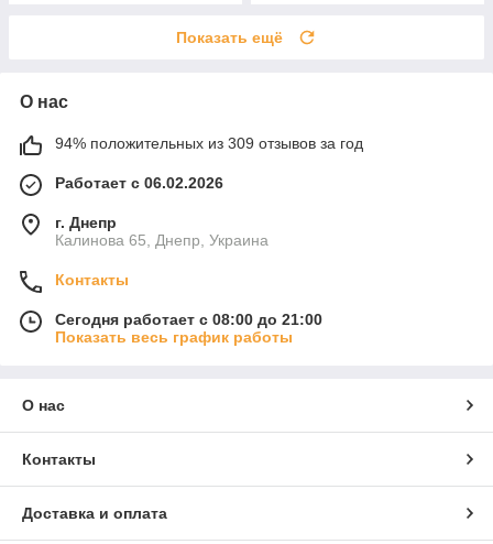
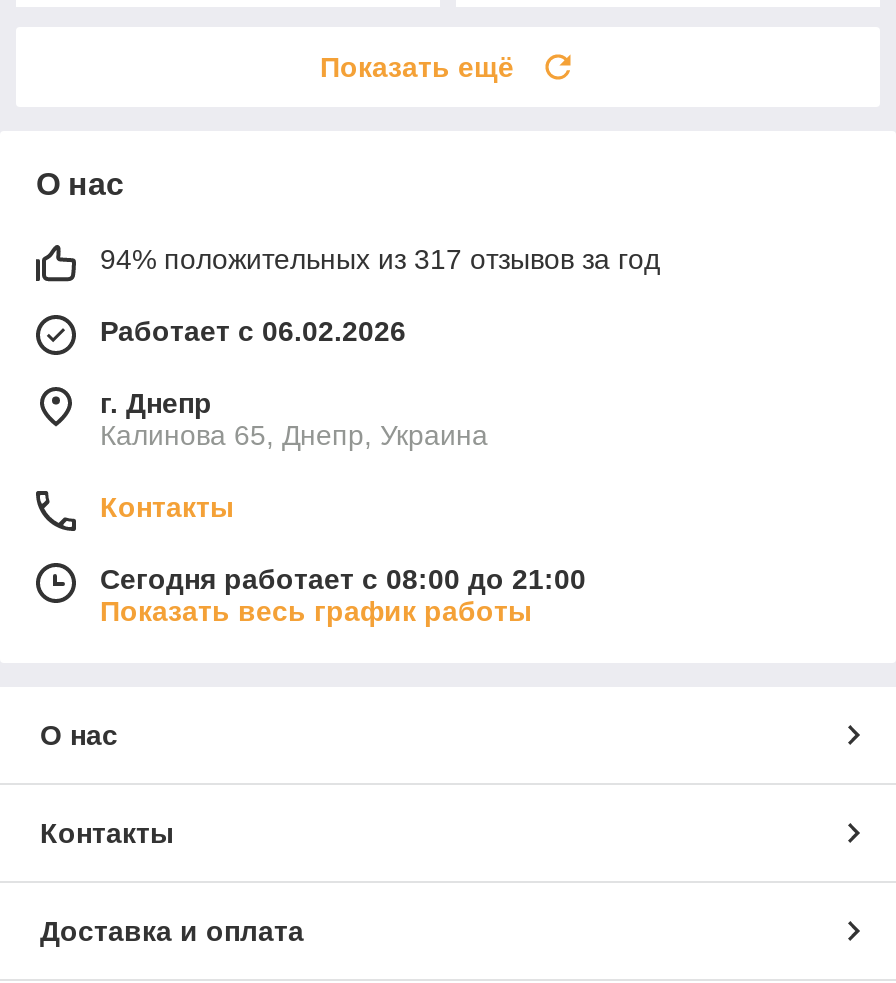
[55,134,363,152] 94% положительных из 309 отзывов за год -> [100,243,660,275] 94% положительных из 317 отзывов за год

